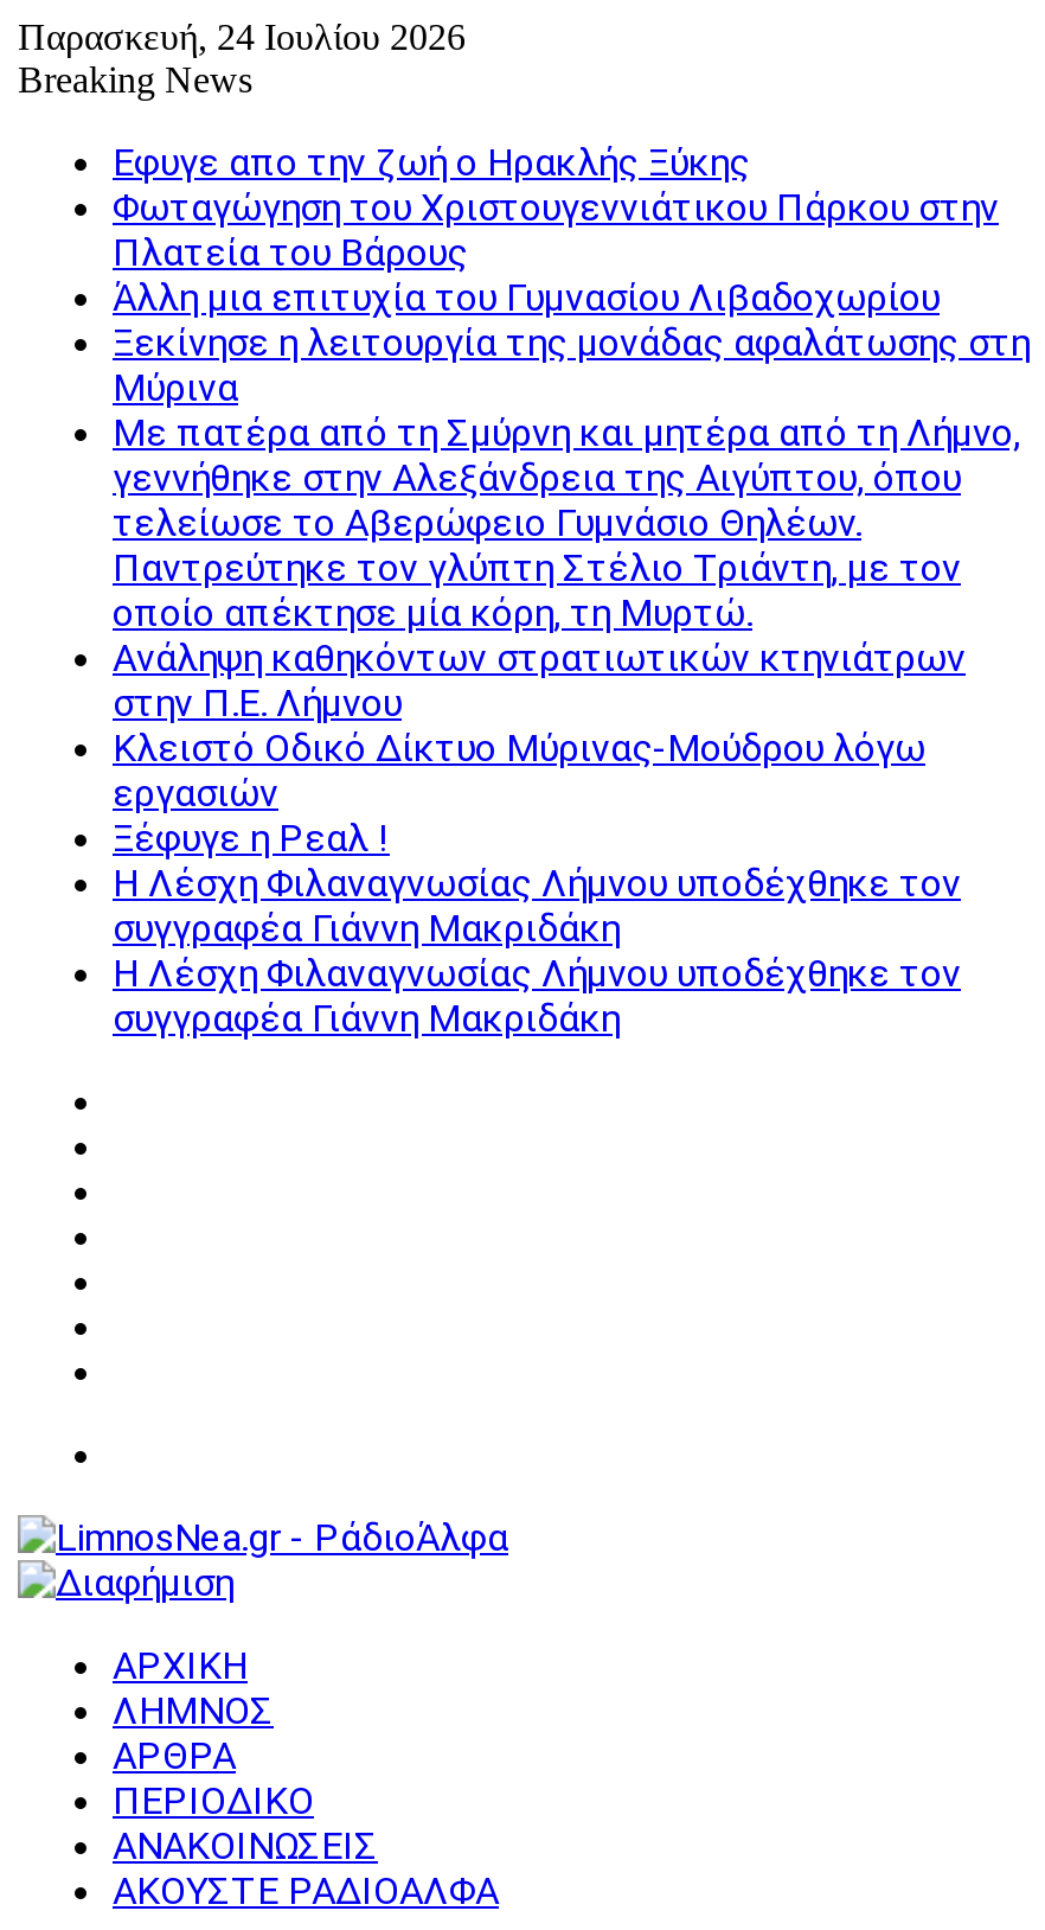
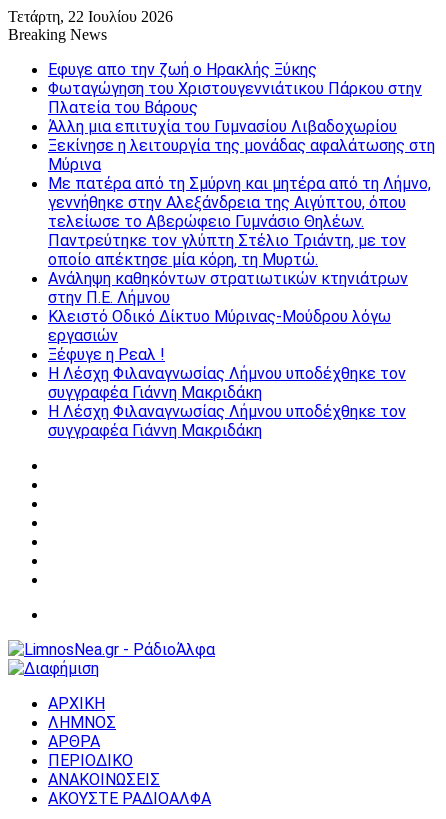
[18,17,466,57] Παρασκευή, 24 Ιουλίου 2026 -> [8,8,173,25] Τετάρτη, 22 Ιουλίου 2026

